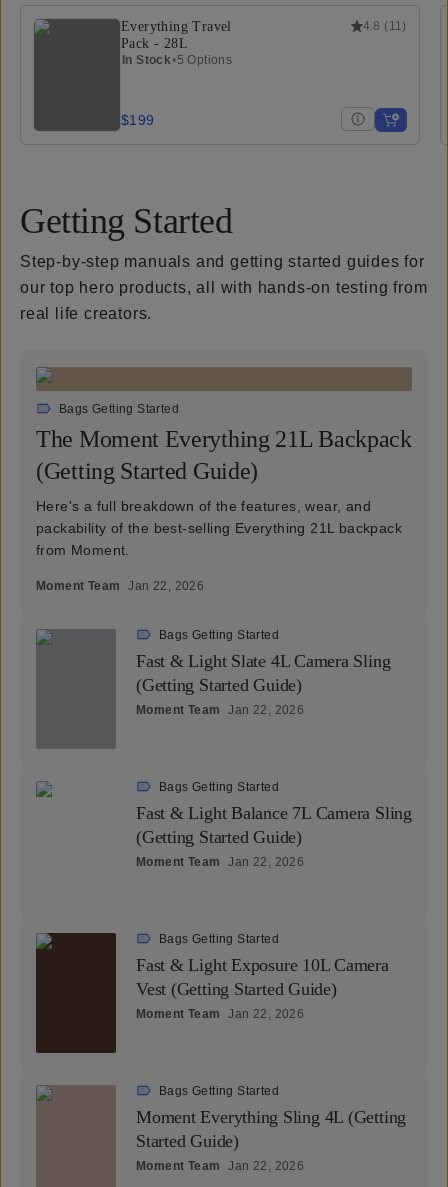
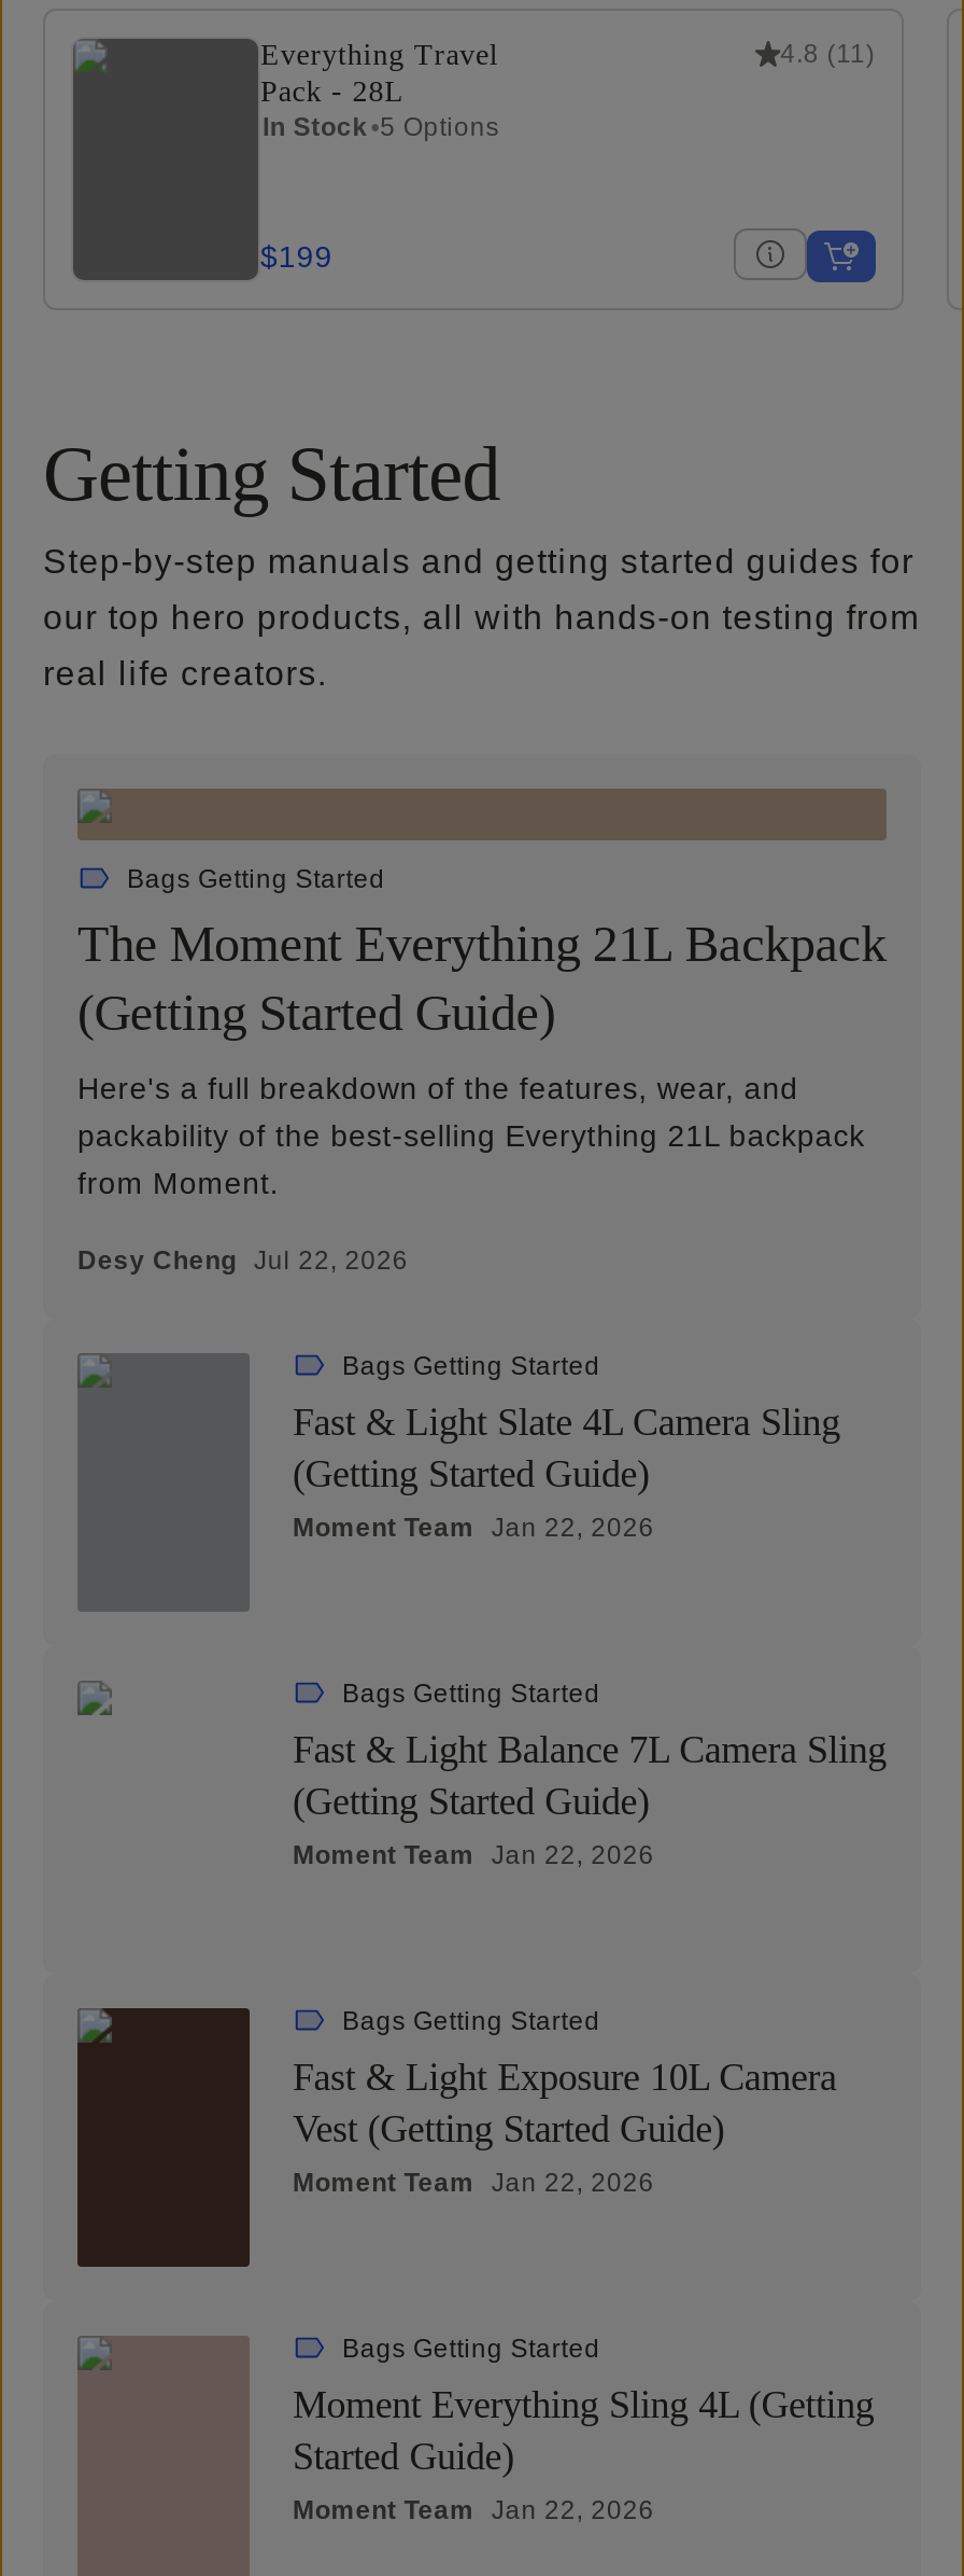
[36,579,204,593] Moment Team Jan 22, 2026 -> [77,1245,408,1276] Desy Cheng Jul 22, 2026

